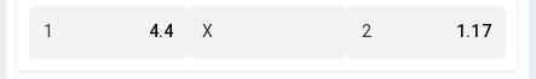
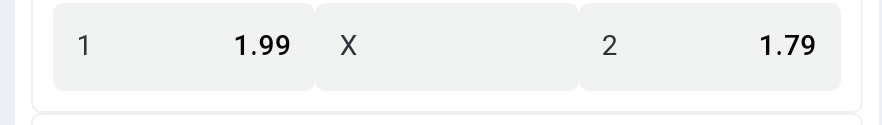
[148,22,214,41] 4.4 X -> [234,29,358,61] 1.99 X
[456,22,491,41] 1.17 -> [759,29,817,61] 1.79

